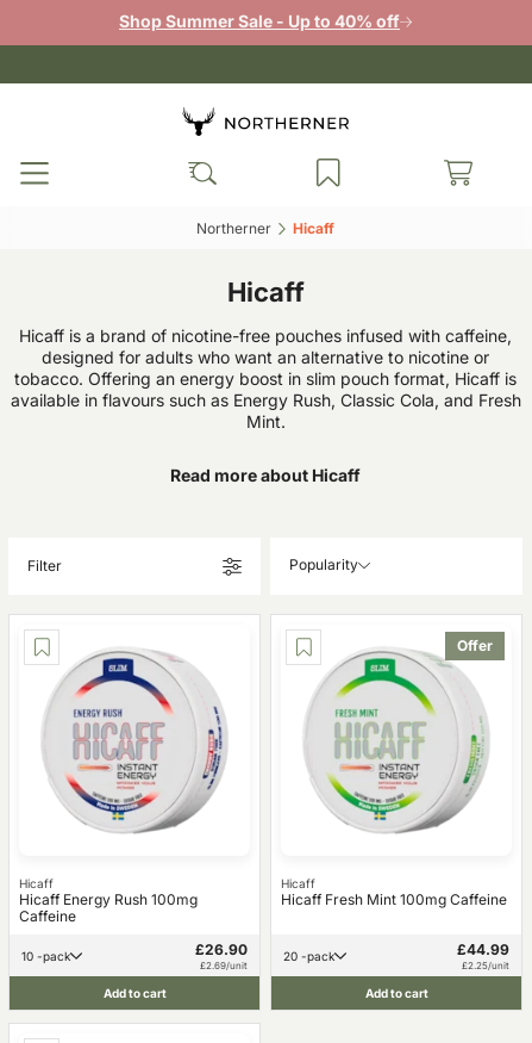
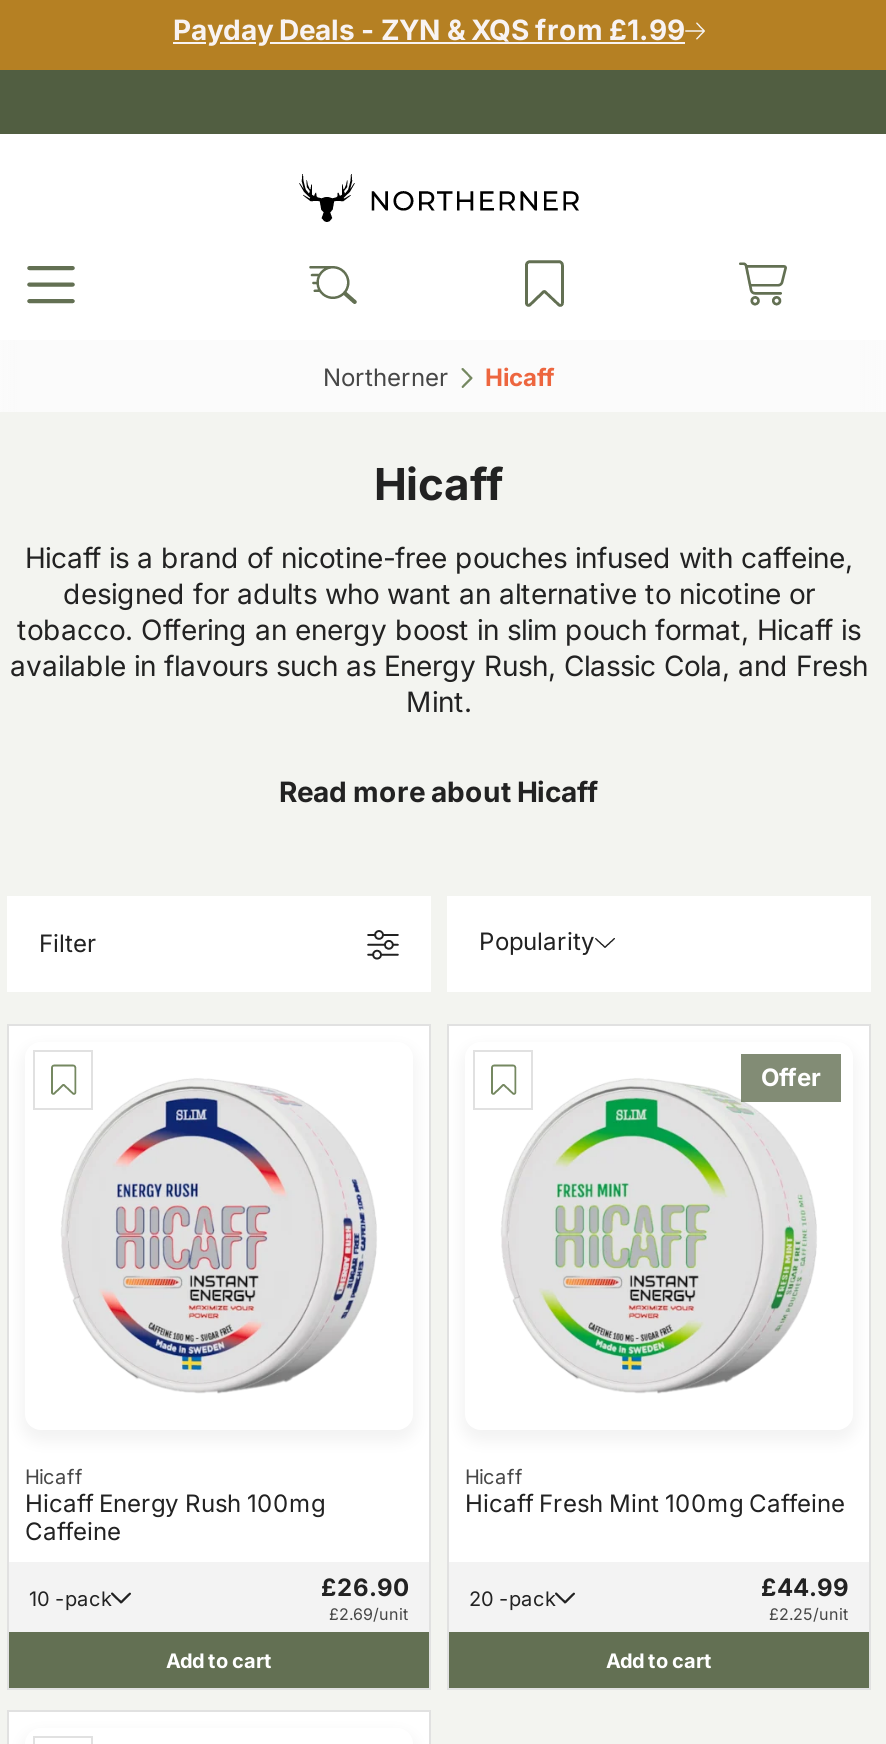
[119,11,400,31] Shop Summer Sale - Up to 40% off -> [173,12,685,46] Payday Deals - ZYN & XQS from £1.99

